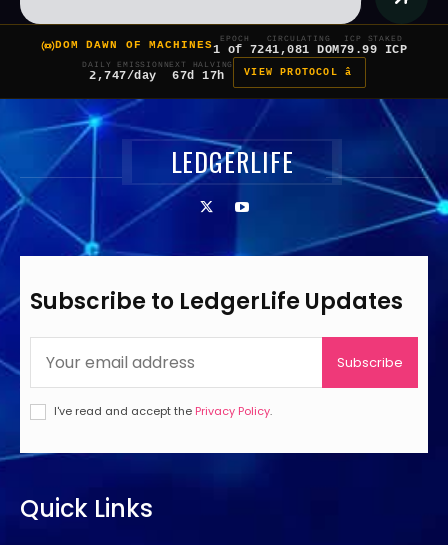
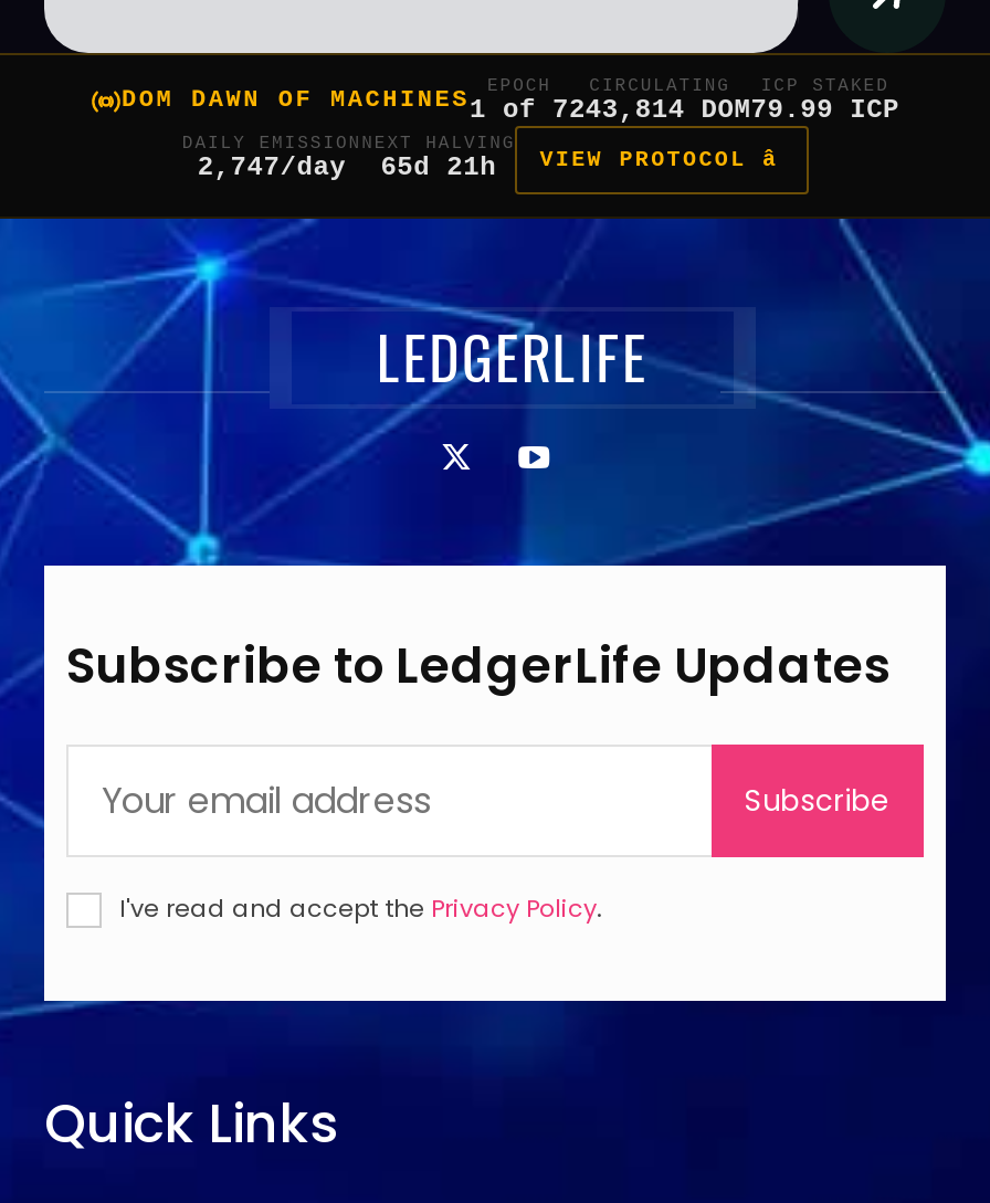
[55,39,407,57] DOM DAWN OF MACHINES 1 of 7 241,081 DOM 79.99 ICP -> [121,86,899,125] DOM DAWN OF MACHINES 1 of 7 243,814 DOM 79.99 ICP
[172,69,225,83] 67d 17h -> [381,153,496,184] 65d 21h

